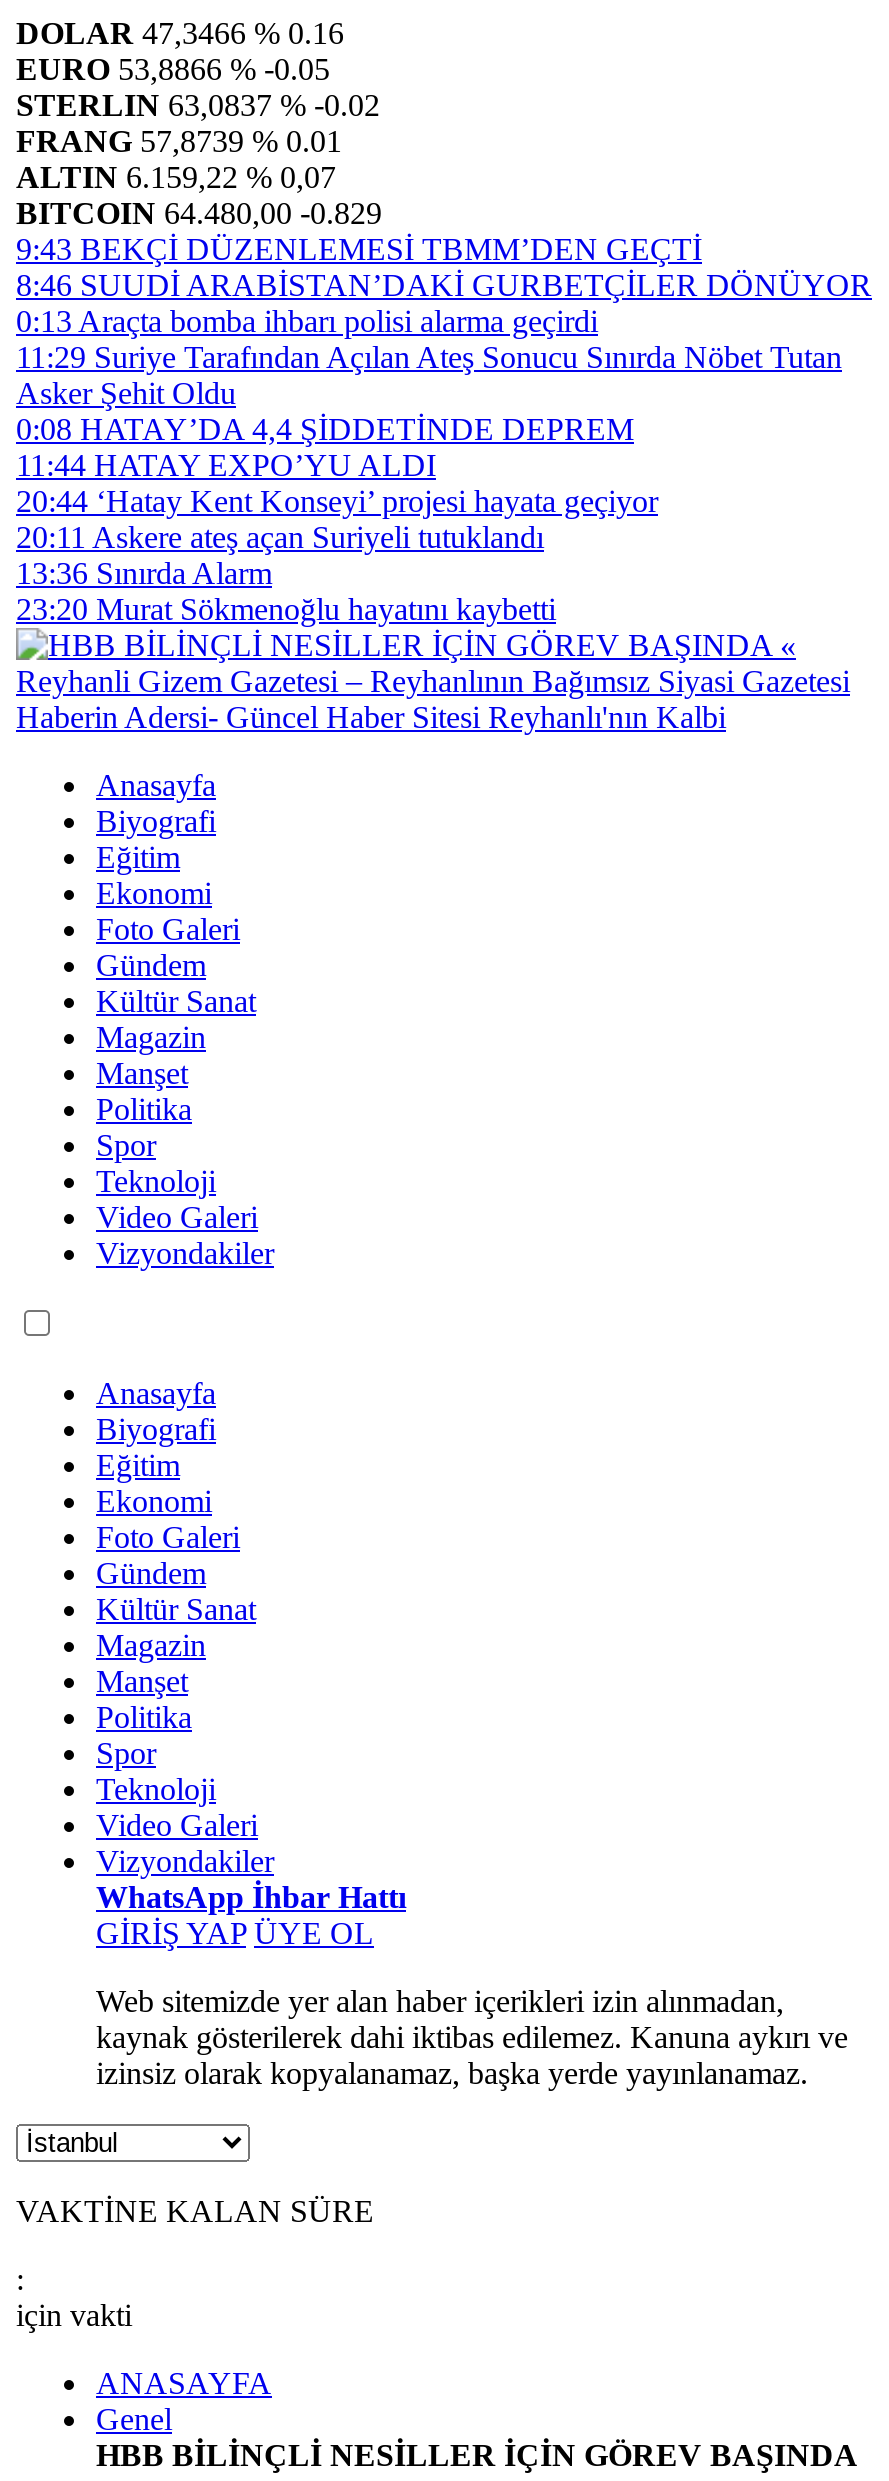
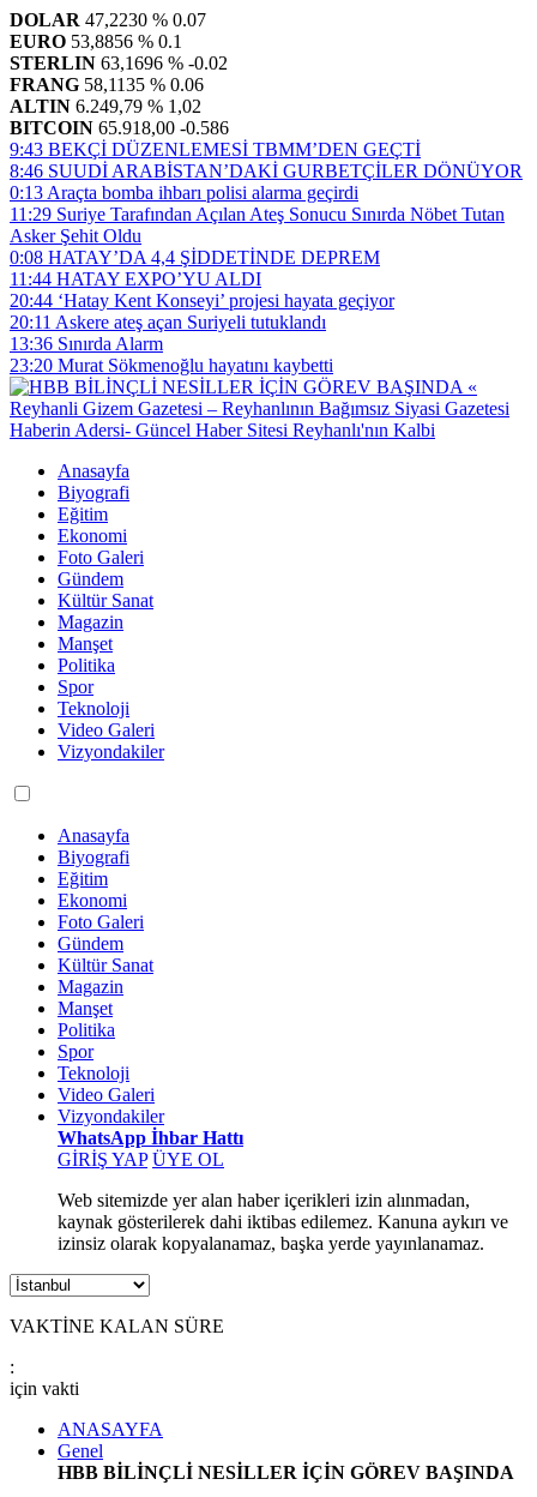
[16,16,344,50] DOLAR 47,3466 % 0.16 -> [10,10,206,30] DOLAR 47,2230 % 0.07
[16,52,330,86] EURO 53,8866 % -0.05 -> [10,31,182,52] EURO 53,8856 % 0.1
[16,88,380,122] STERLIN 63,0837 % -0.02 -> [10,53,228,73] STERLIN 63,1696 % -0.02
[16,124,342,158] FRANG 57,8739 % 0.01 -> [10,74,204,95] FRANG 58,1135 % 0.06
[16,160,336,194] ALTIN 6.159,22 % 0,07 -> [10,96,201,116] ALTIN 6.249,79 % 1,02
[16,196,382,230] BITCOIN 64.480,00 -0.829 -> [10,118,229,138] BITCOIN 65.918,00 -0.586

